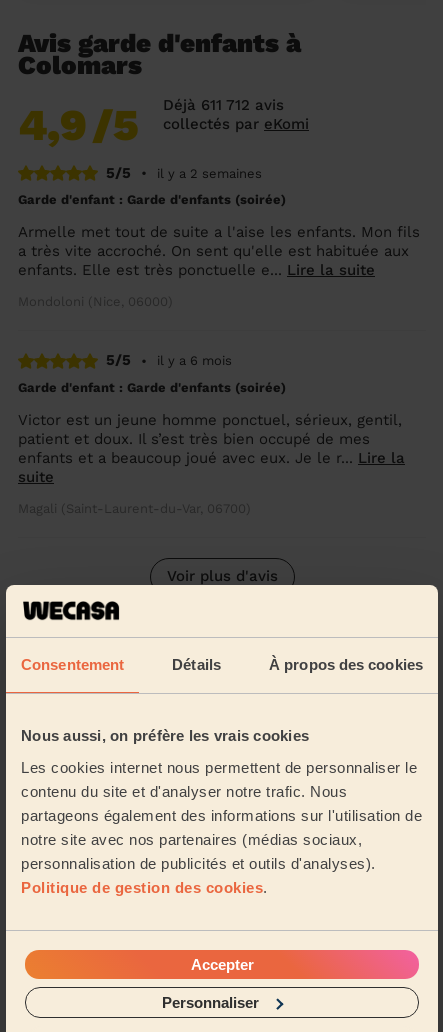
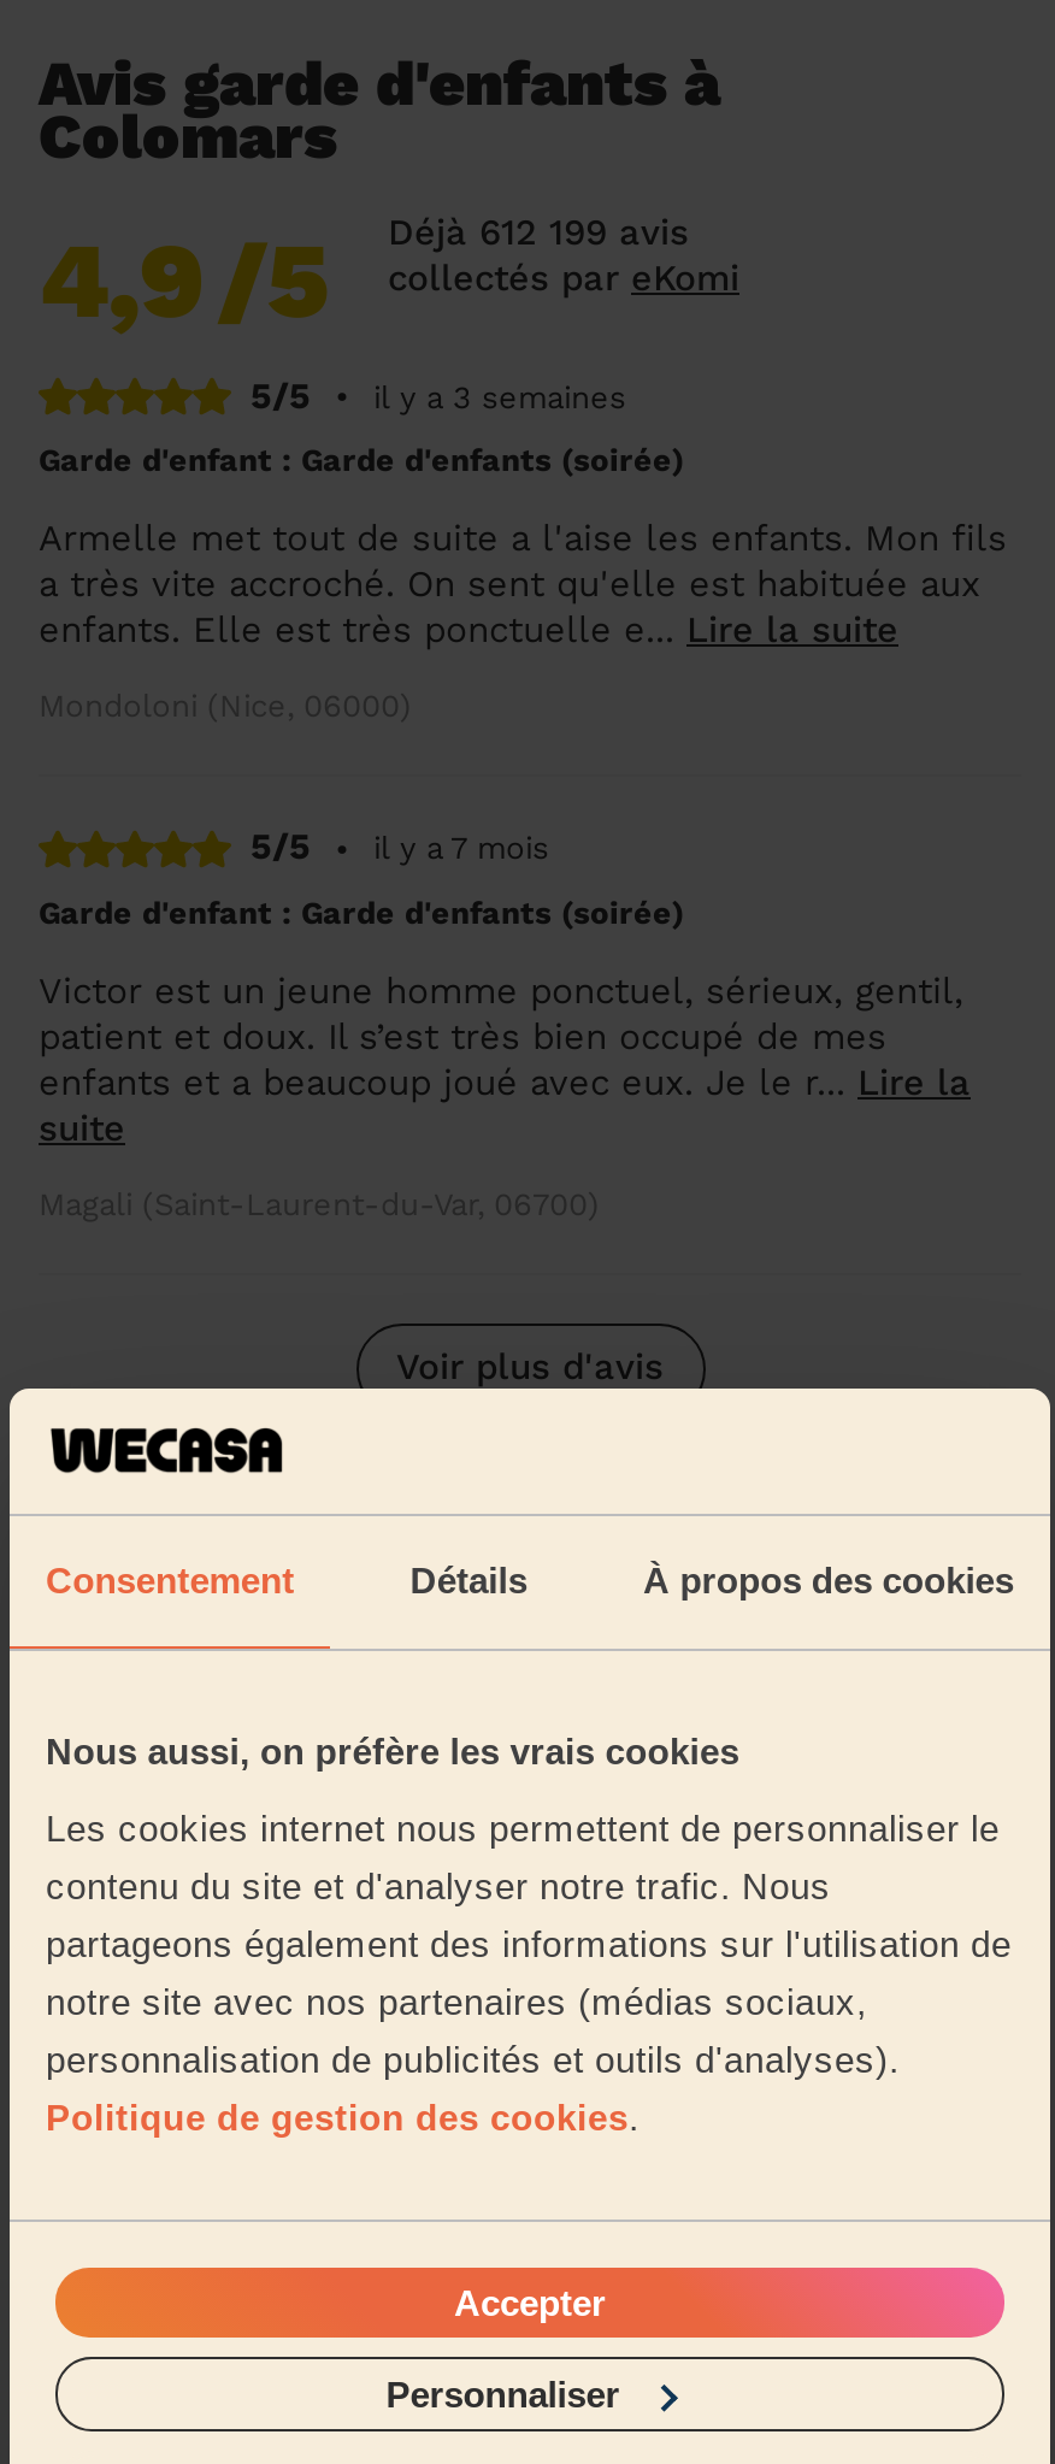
[163,96,284,114] Déjà 611 712 avis -> [388,210,689,253] Déjà 612 199 avis
[157,166,262,181] il y a 2 semaines -> [373,379,626,415] il y a 3 semaines
[157,353,232,368] il y a 6 mois -> [373,830,549,866] il y a 7 mois

